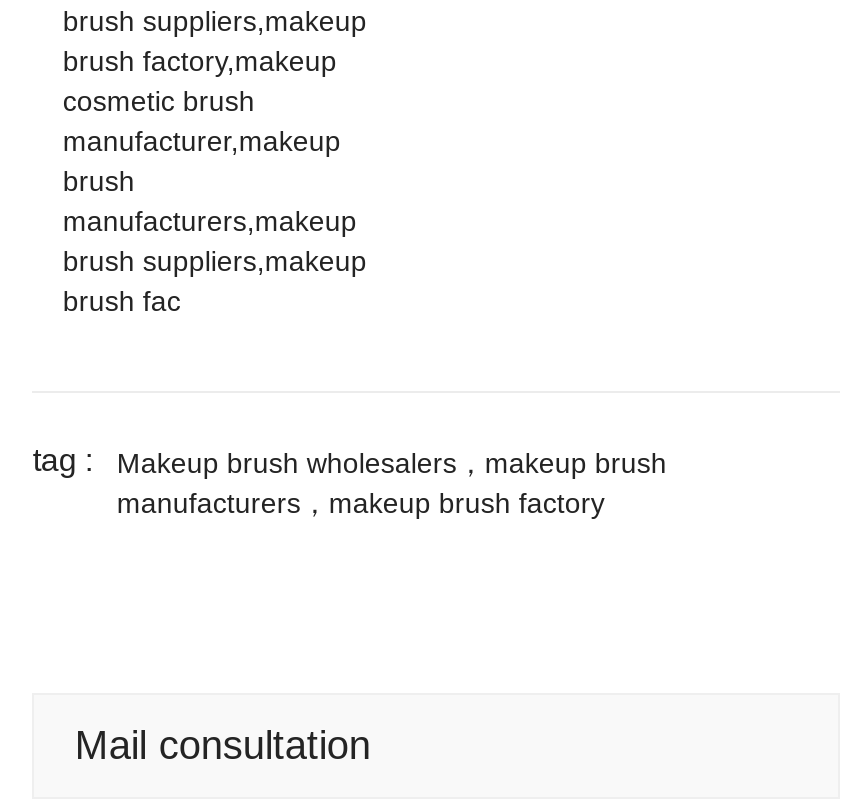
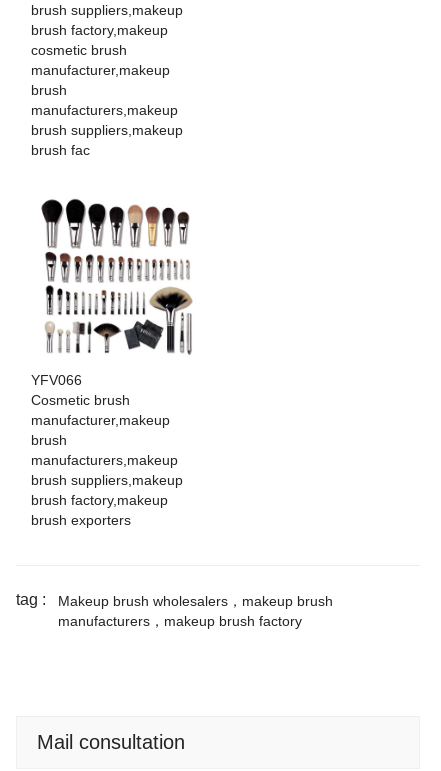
none -> [31,198,193,528] [image] | YFV066 | Cosmetic brush | manufacturer,makeup | brush | manufacturers,makeup | brush suppliers,makeup | brush factory,makeup | brush exporters

